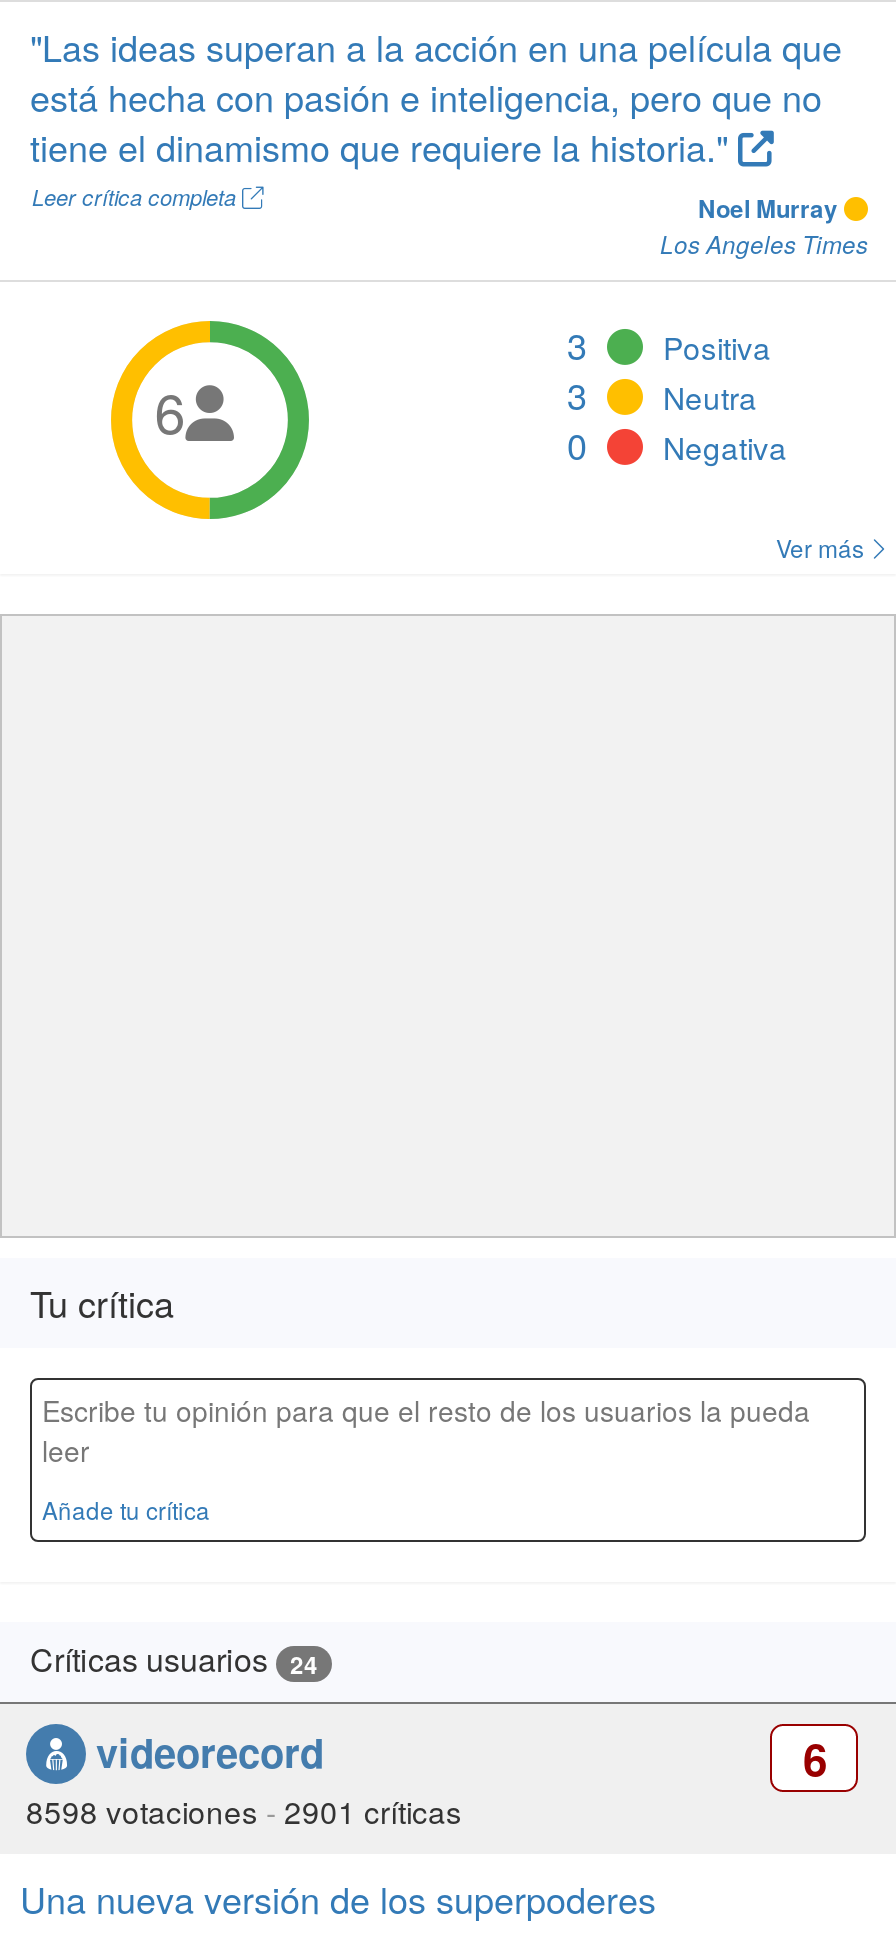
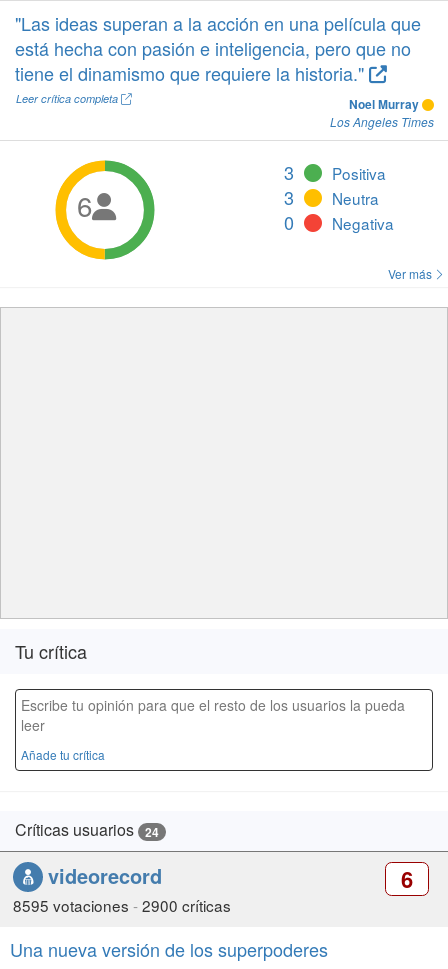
[26,1788,462,1832] 8598 votaciones - 2901 críticas -> [13,894,231,916] 8595 votaciones - 2900 críticas

